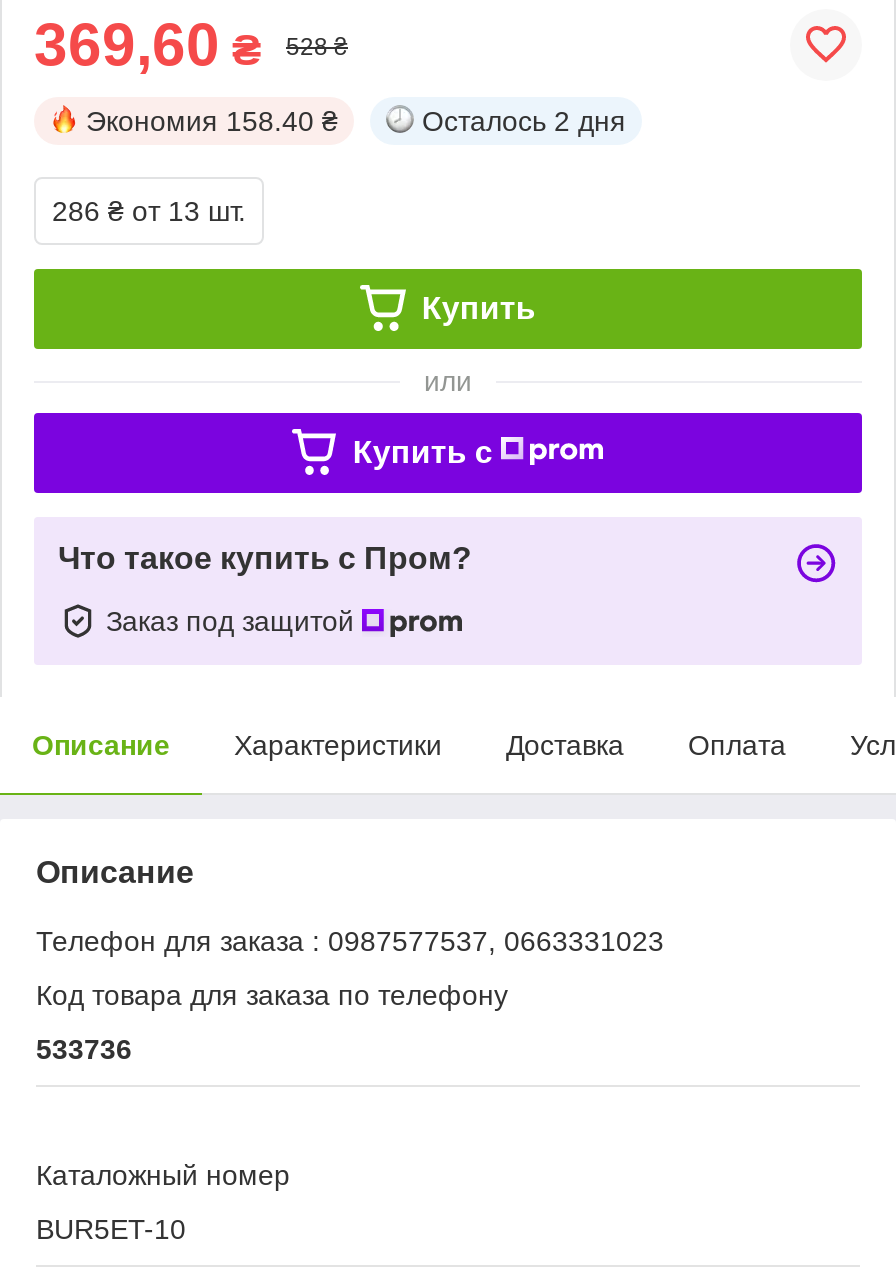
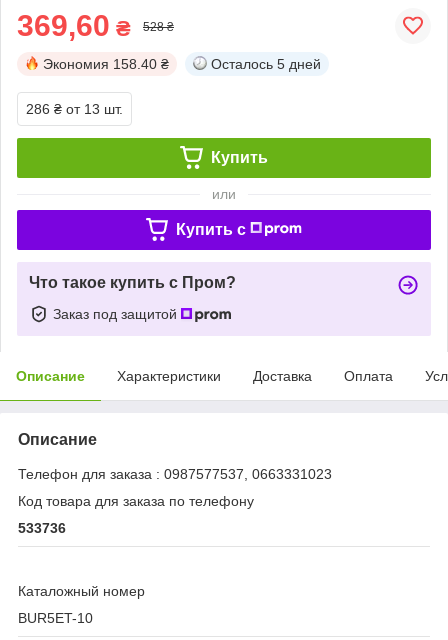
[422,105,626,137] Осталось 2 дня -> [211,56,321,72] Осталось 5 дней

